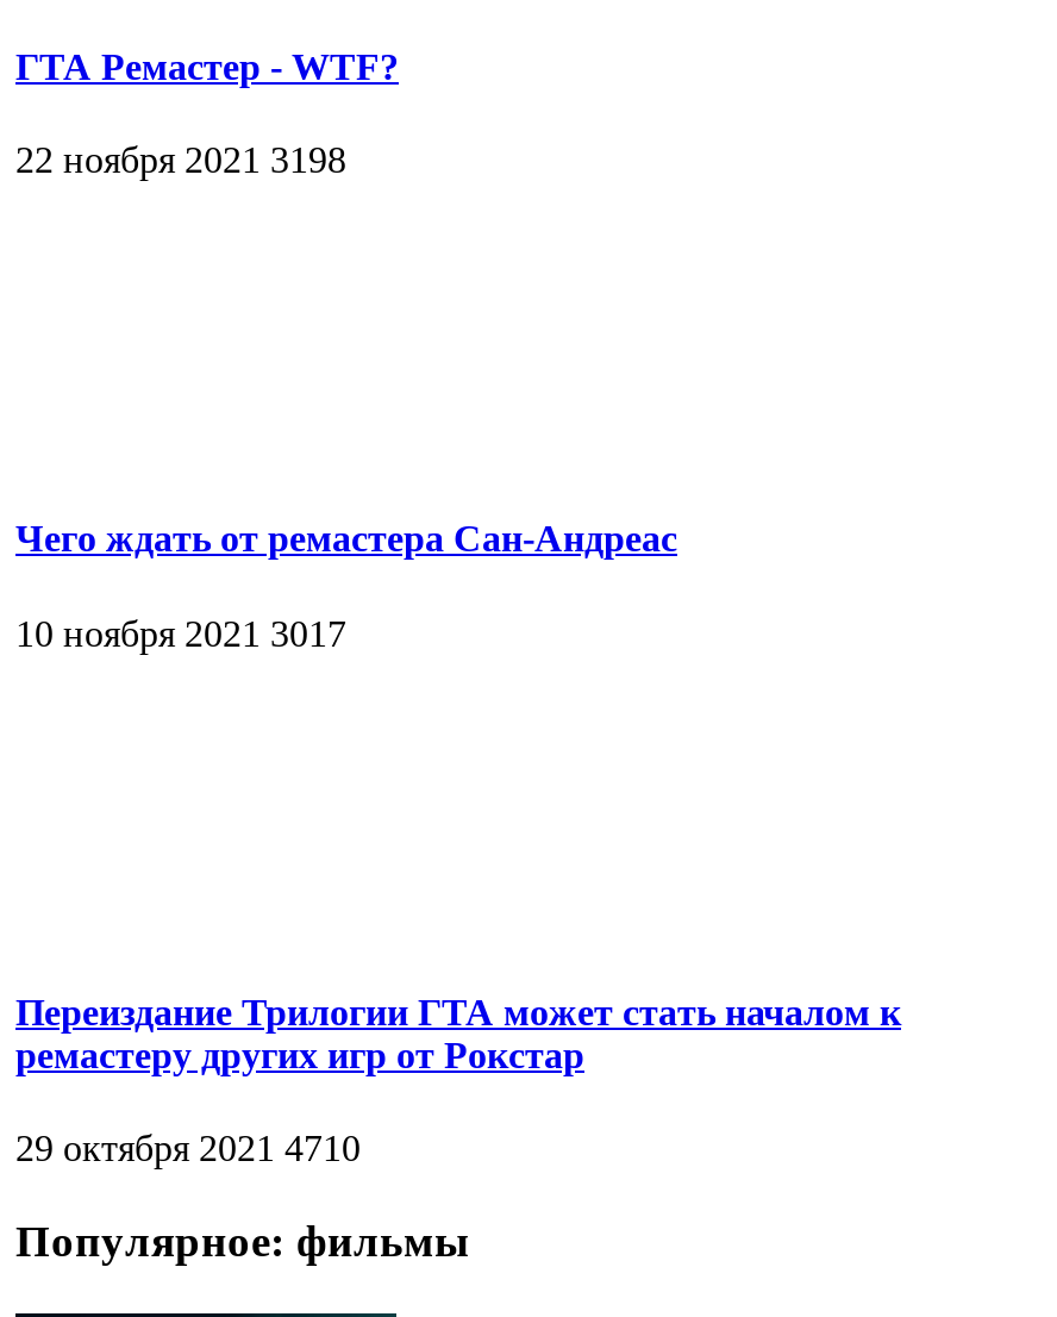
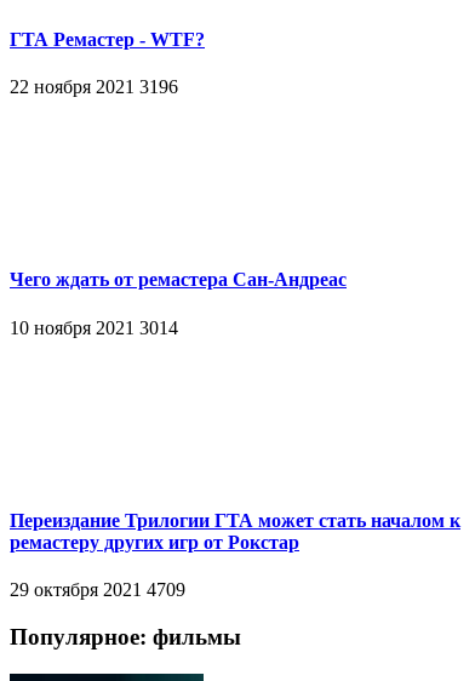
[15,139,346,180] 22 ноября 2021 3198 -> [10,76,178,97] 22 ноября 2021 3196
[15,612,346,653] 10 ноября 2021 3017 -> [10,317,178,337] 10 ноября 2021 3014
[15,1128,361,1168] 29 октября 2021 4710 -> [10,579,185,600] 29 октября 2021 4709

